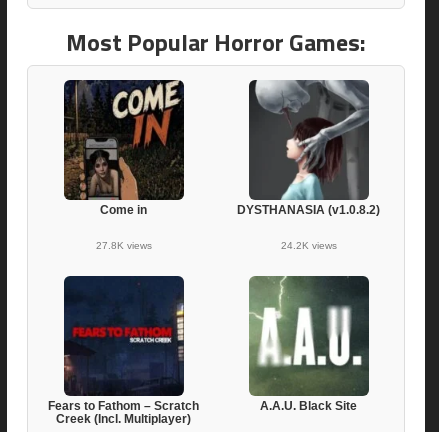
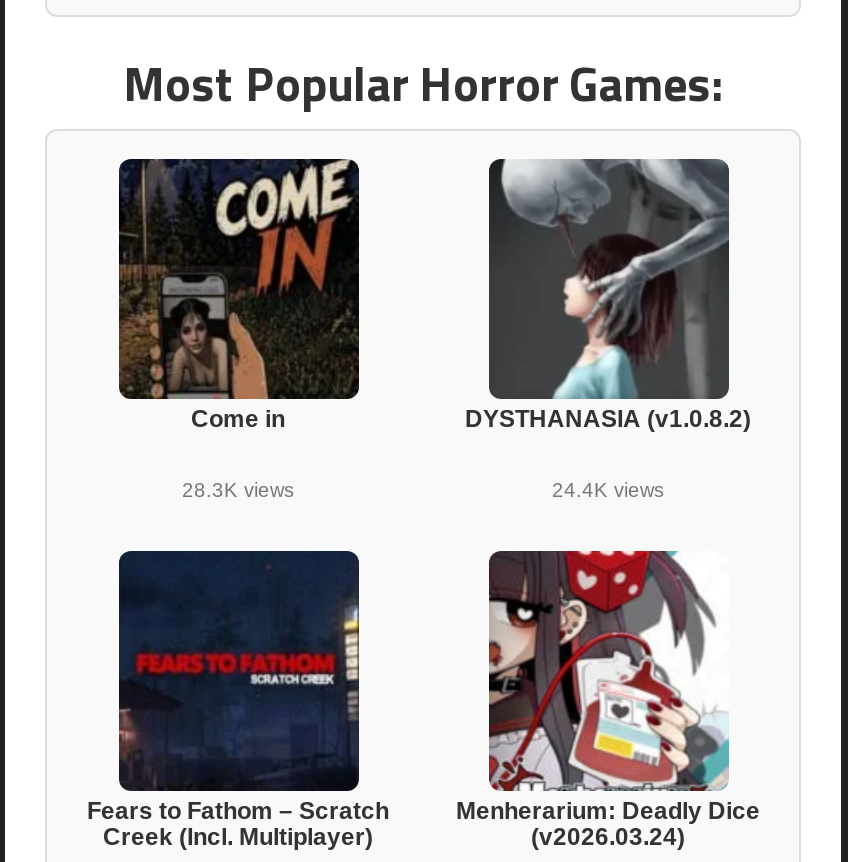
[95,240,151,251] 27.8K views -> [182,480,294,502] 28.3K views
[280,240,336,251] 24.2K views -> [552,480,664,502] 24.4K views
[248,275,370,413] [image] | A.A.U. Black Site -> [456,549,760,852] [image] | Menherarium: Deadly Dice | (v2026.03.24)

